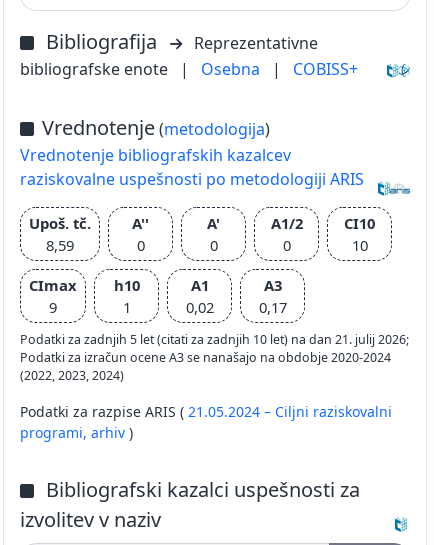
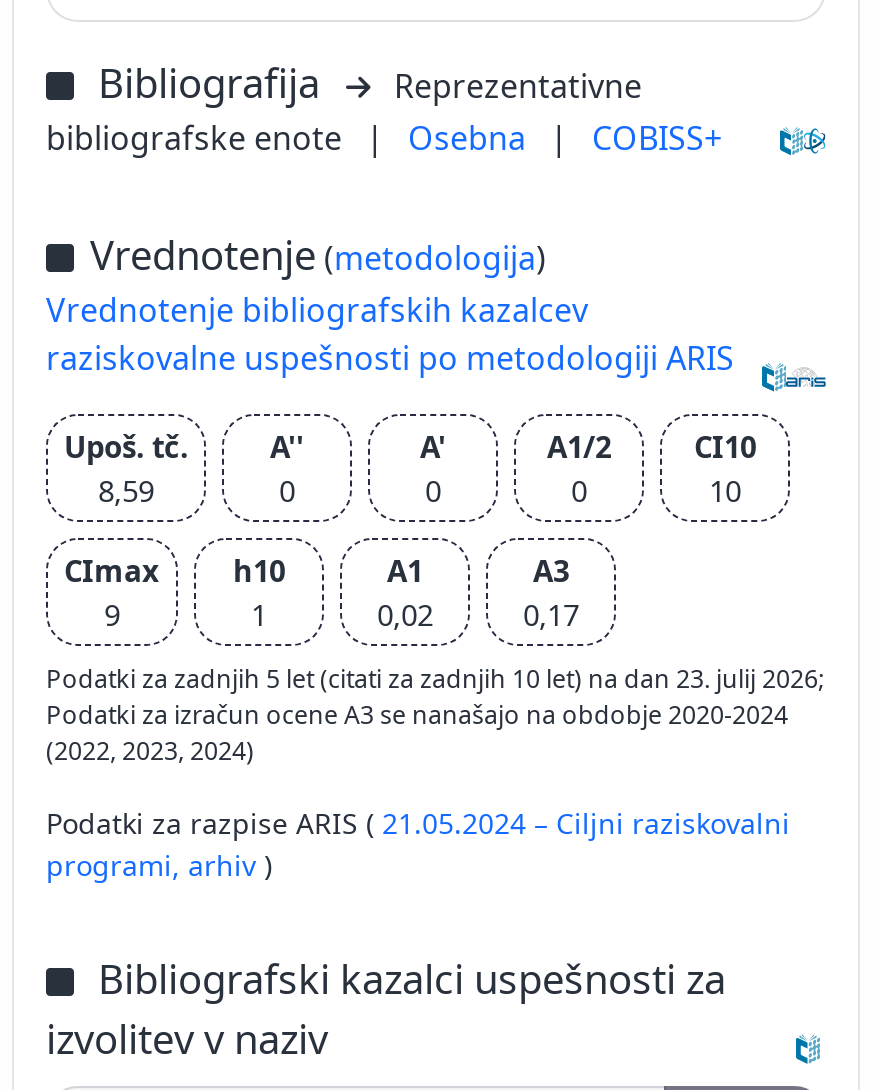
[20,331,409,348] Podatki za zadnjih 5 let (citati za zadnjih 10 let) na dan 21. julij 2026; -> [46,662,824,696] Podatki za zadnjih 5 let (citati za zadnjih 10 let) na dan 23. julij 2026;

